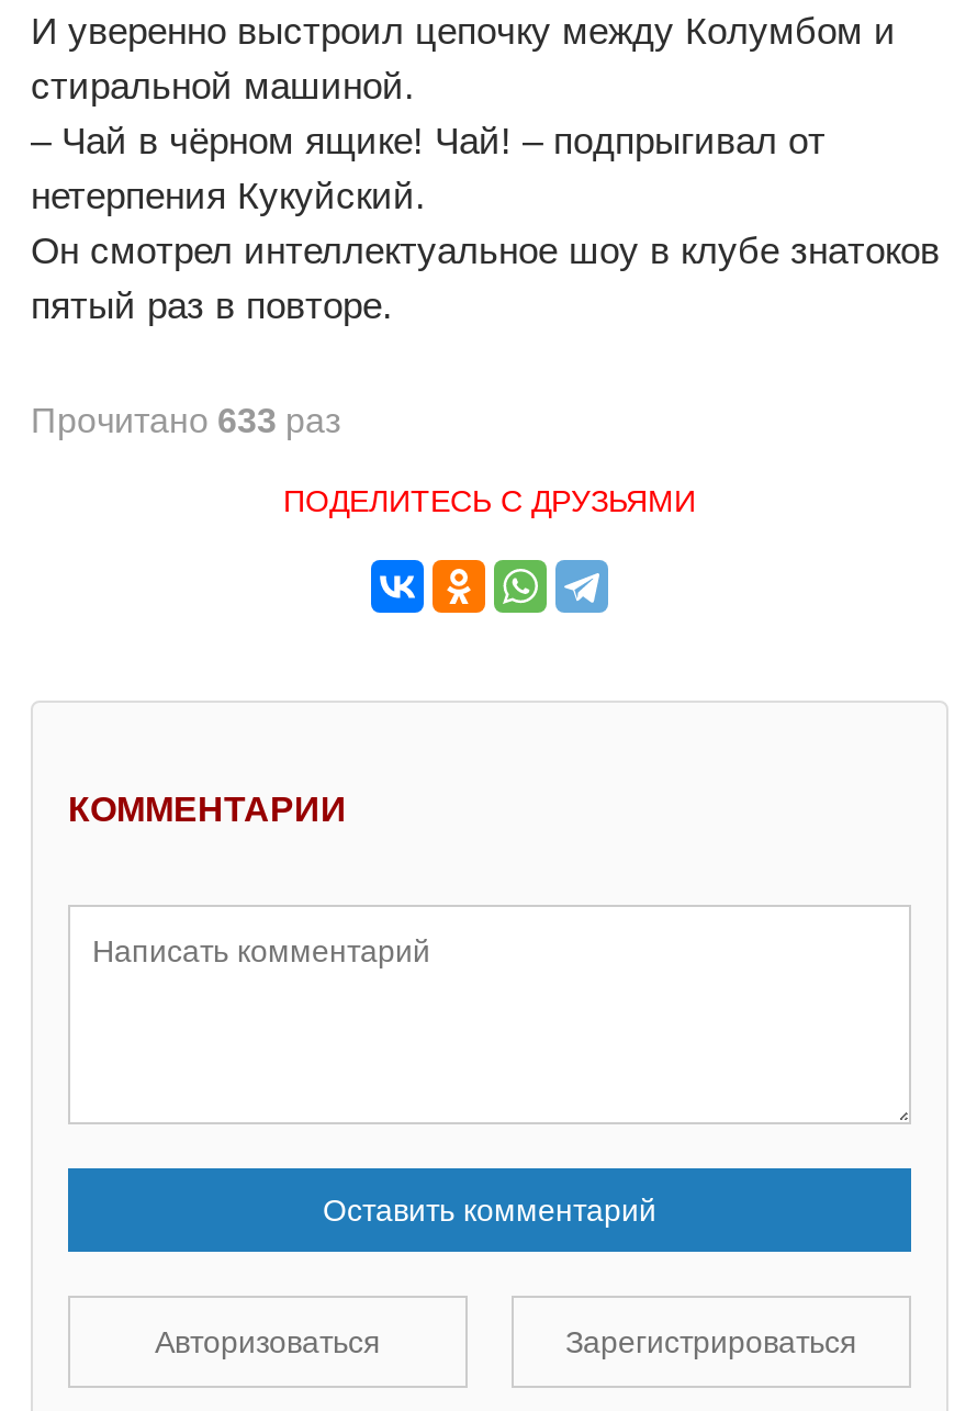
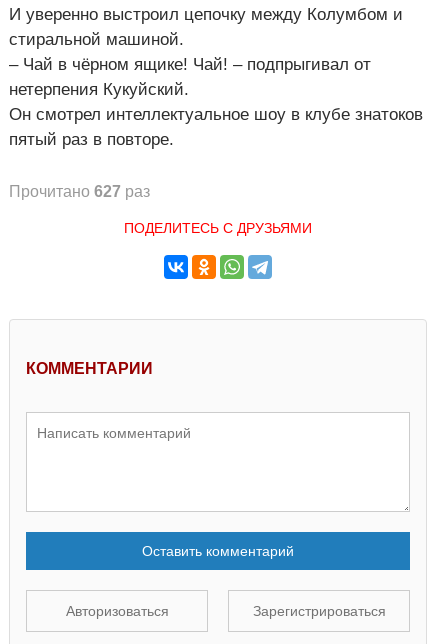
[31,401,340,438] Прочитано 633 раз -> [9,183,150,200] Прочитано 627 раз

